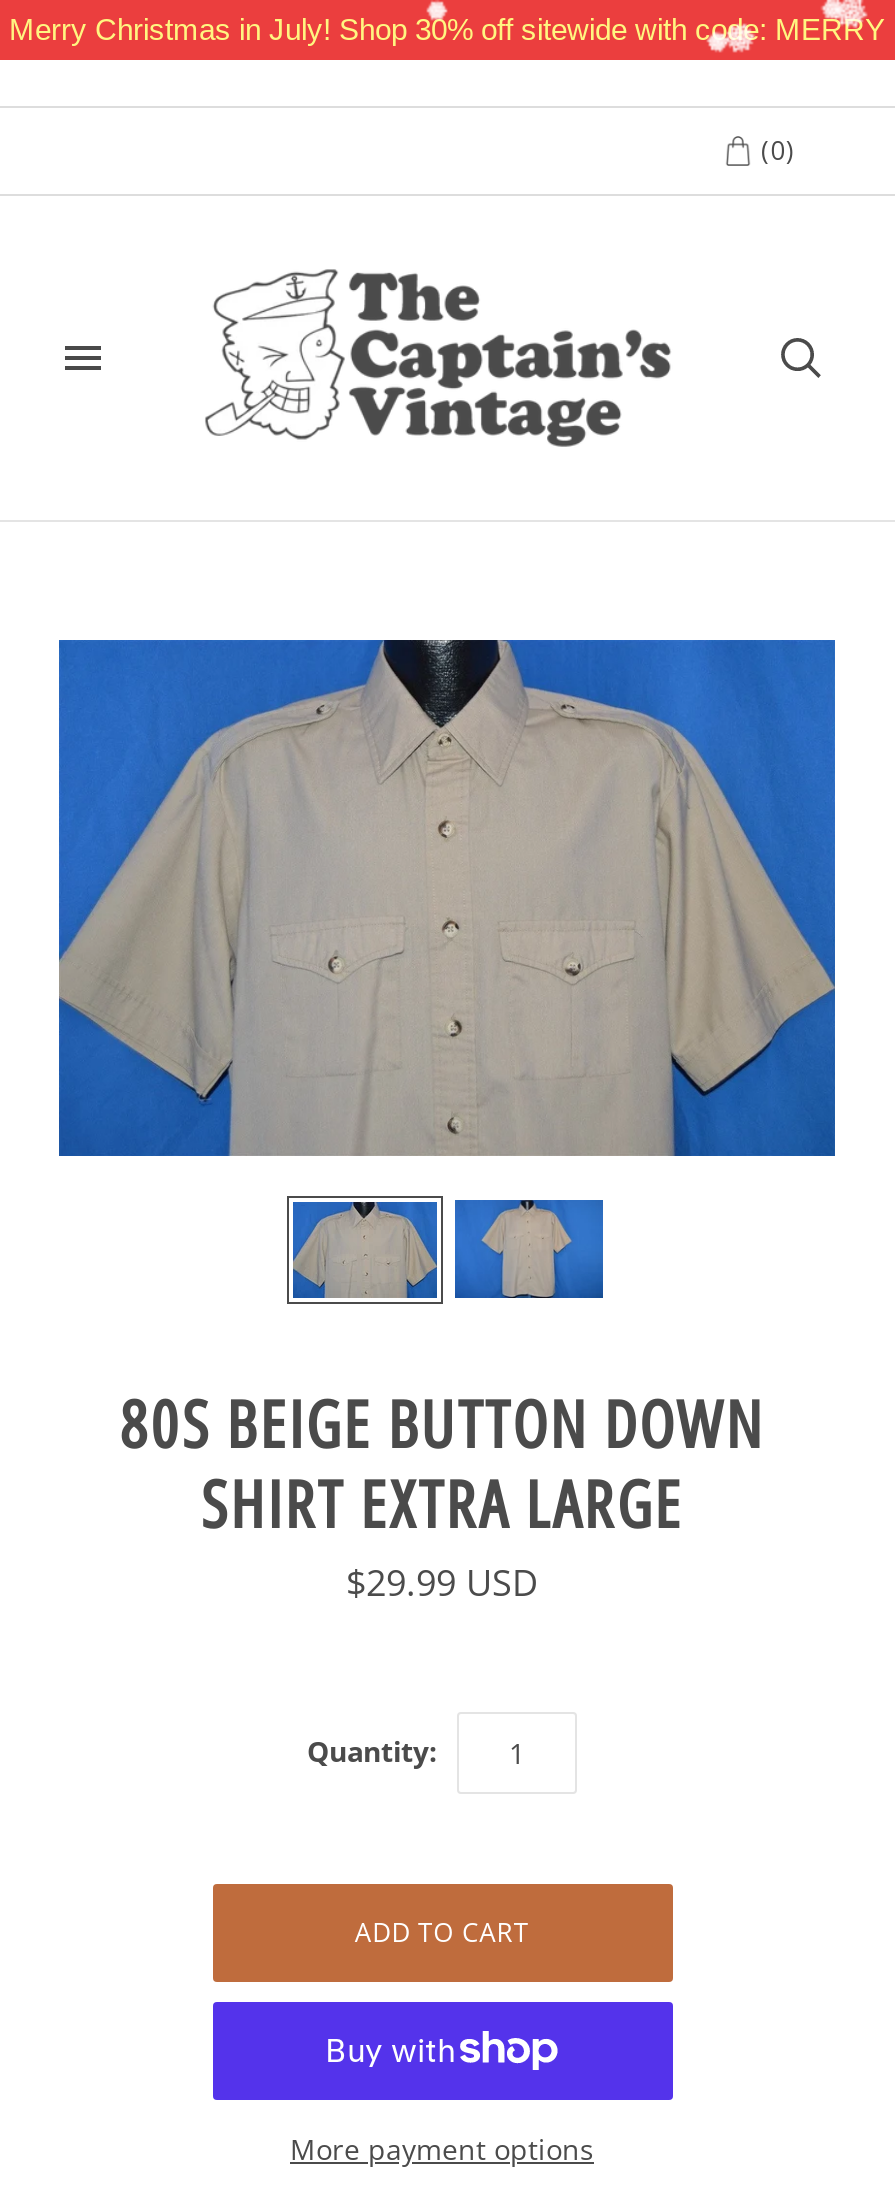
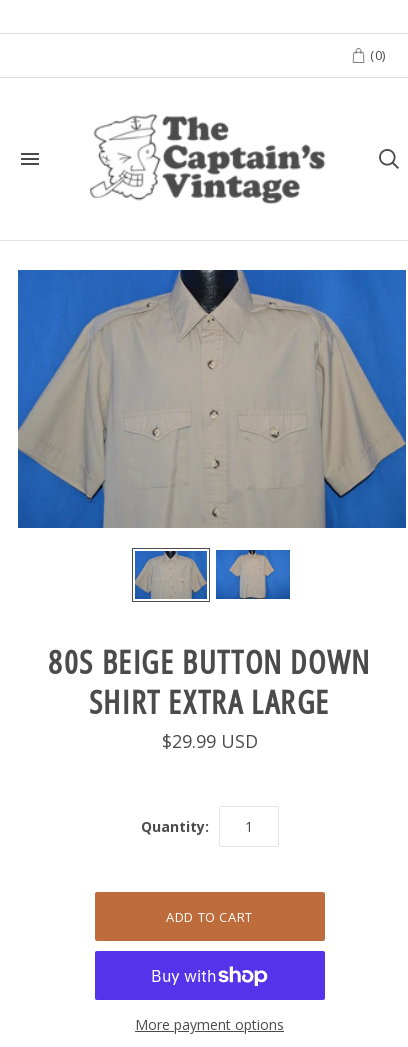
[9,12,885,46] Merry Christmas in July! Shop 30% off sitewide with code: MERRY -> none

